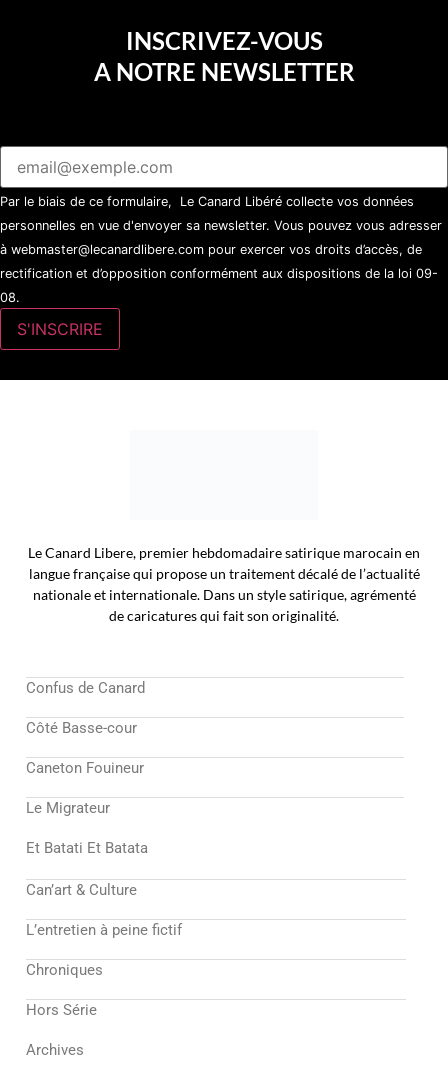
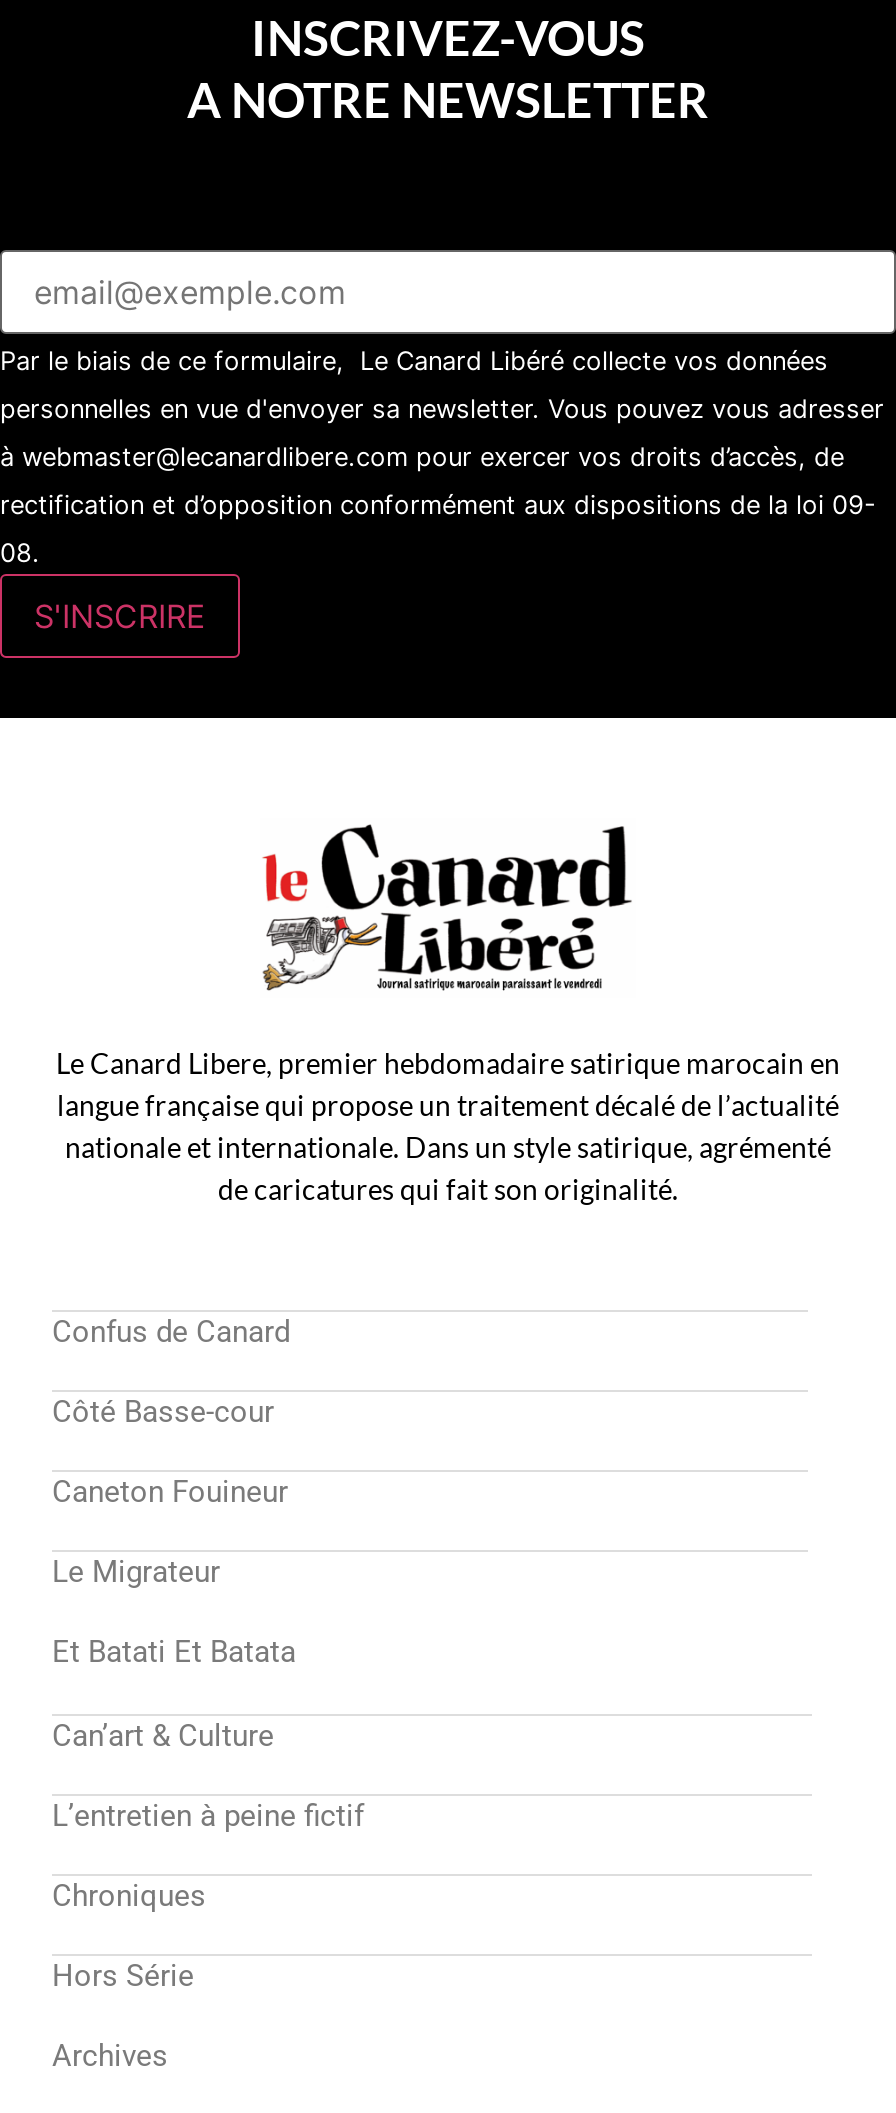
none -> [262,823,632,991] [image]

